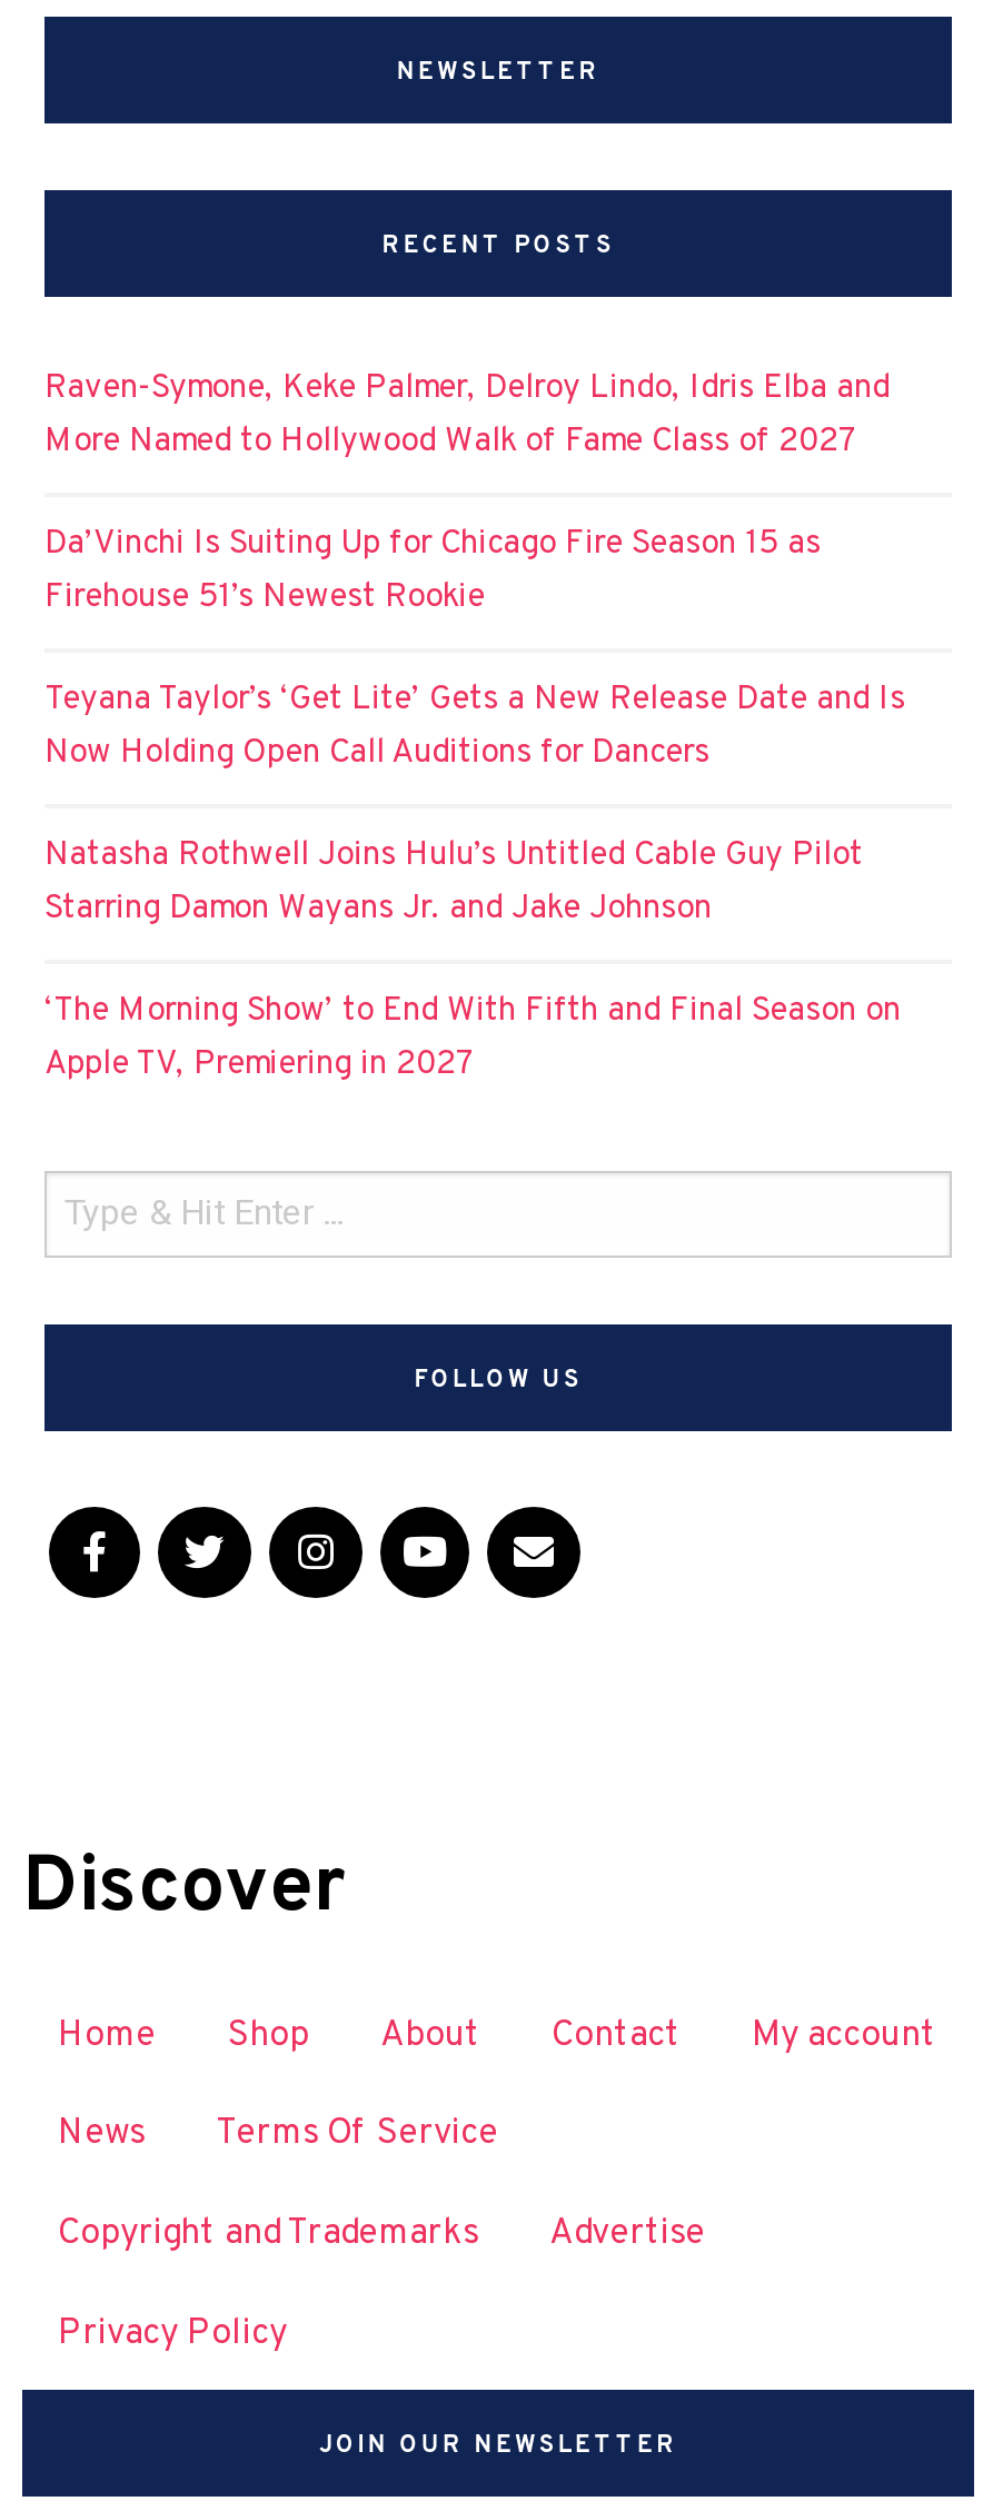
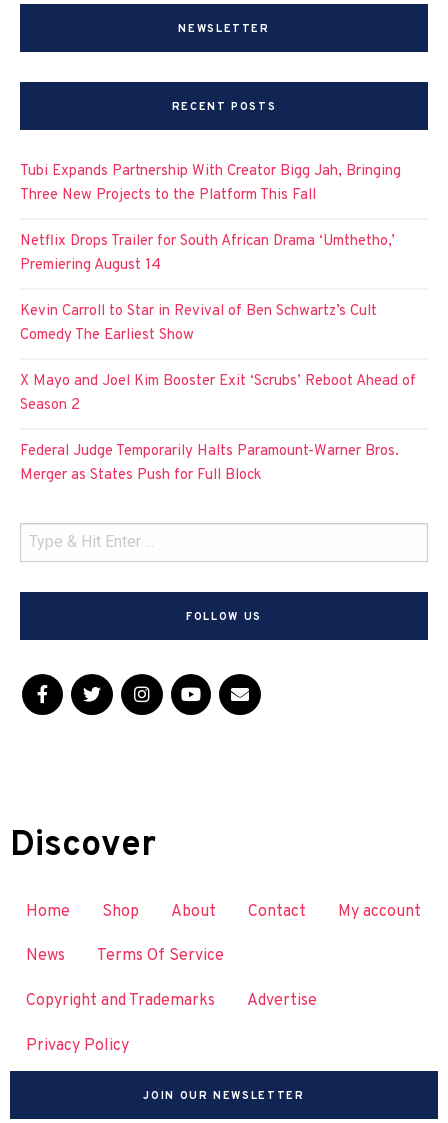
[44,368,890,464] Raven-Symone, Keke Palmer, Delroy Lindo, Idris Elba and | More Named to Hollywood Walk of Fame Class of 2027 -> [20,162,401,205] Tubi Expands Partnership With Creator Bigg Jah, Bringing | Three New Projects to the Platform This Fall
[44,524,821,620] Da’Vinchi Is Suiting Up for Chicago Fire Season 15 as | Firehouse 51’s Newest Rookie -> [20,232,395,275] Netflix Drops Trailer for South African Drama ‘Umthetho,’ | Premiering August 14
[44,680,905,775] Teyana Taylor’s ‘Get Lite’ Gets a New Release Date and Is | Now Holding Open Call Auditions for Dancers -> [20,302,377,345] Kevin Carroll to Star in Revival of Ben Schwartz’s Cult | Comedy The Earliest Show
[44,835,863,931] Natasha Rothwell Joins Hulu’s Untitled Cable Guy Pilot | Starring Damon Wayans Jr. and Jake Johnson -> [20,372,416,415] X Mayo and Joel Kim Booster Exit ‘Scrubs’ Reboot Ahead of | Season 2
[44,991,901,1087] ‘The Morning Show’ to End With Fifth and Final Season on | Apple TV, Premiering in 2027 -> [20,442,399,485] Federal Judge Temporarily Halts Paramount-Warner Bros. | Merger as States Push for Full Block

